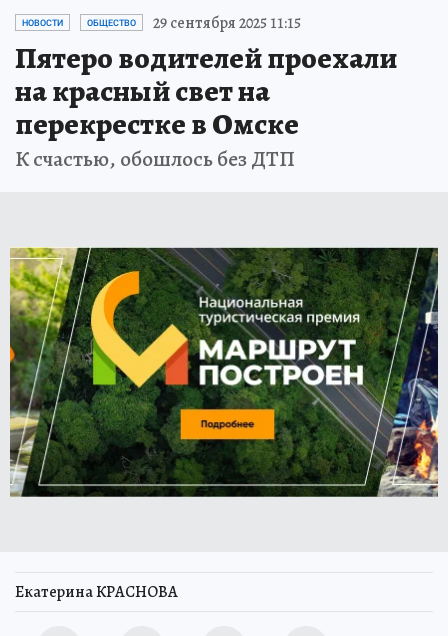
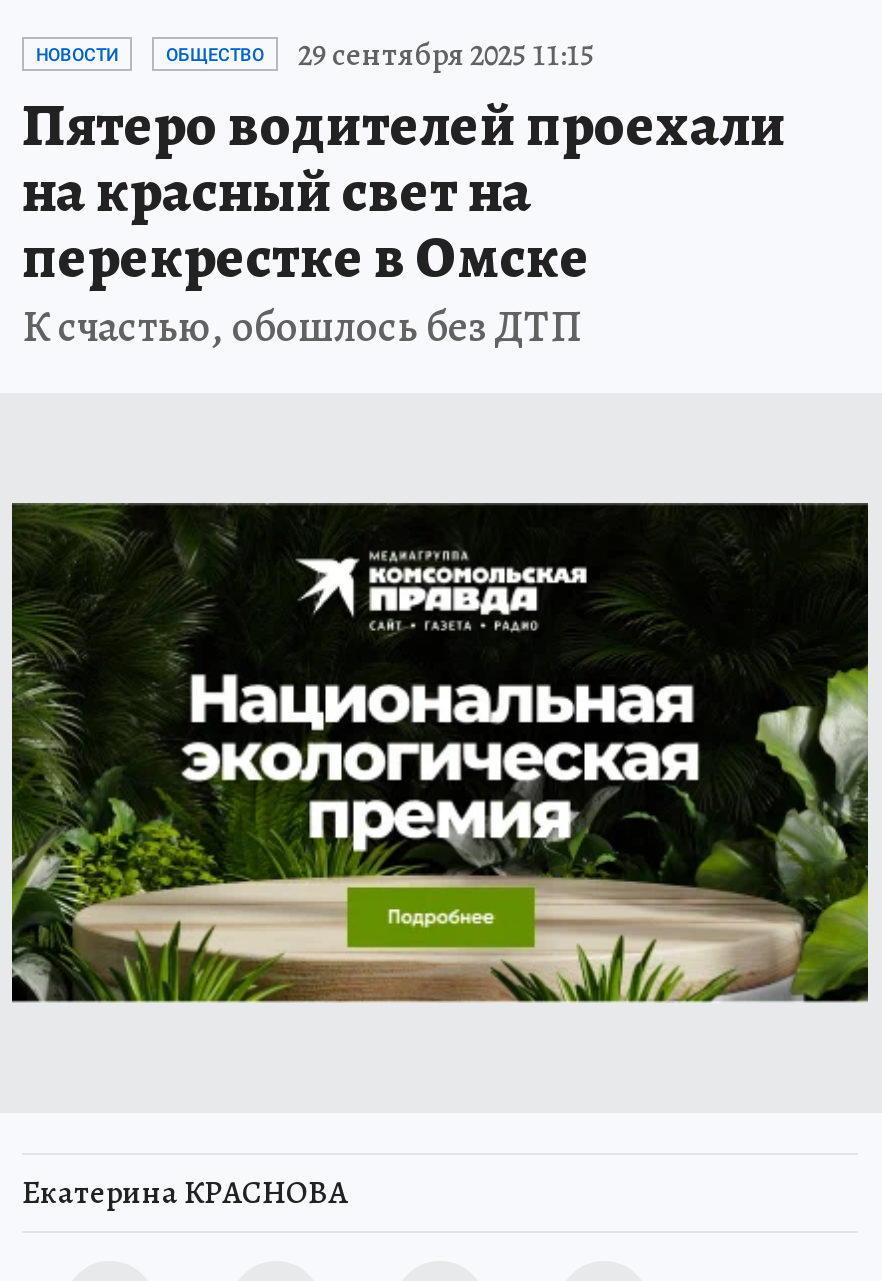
[9,247,439,498] [image] -> [10,501,870,1003] [image]

